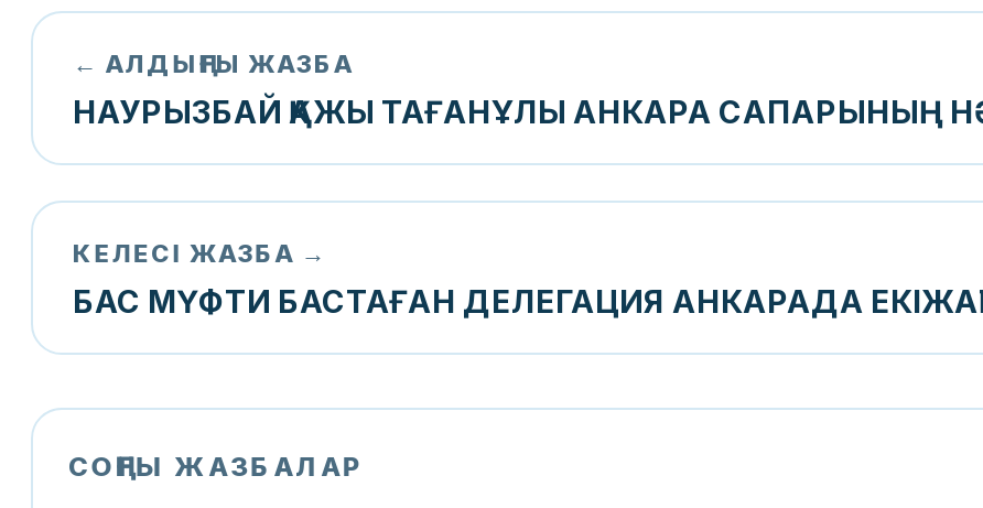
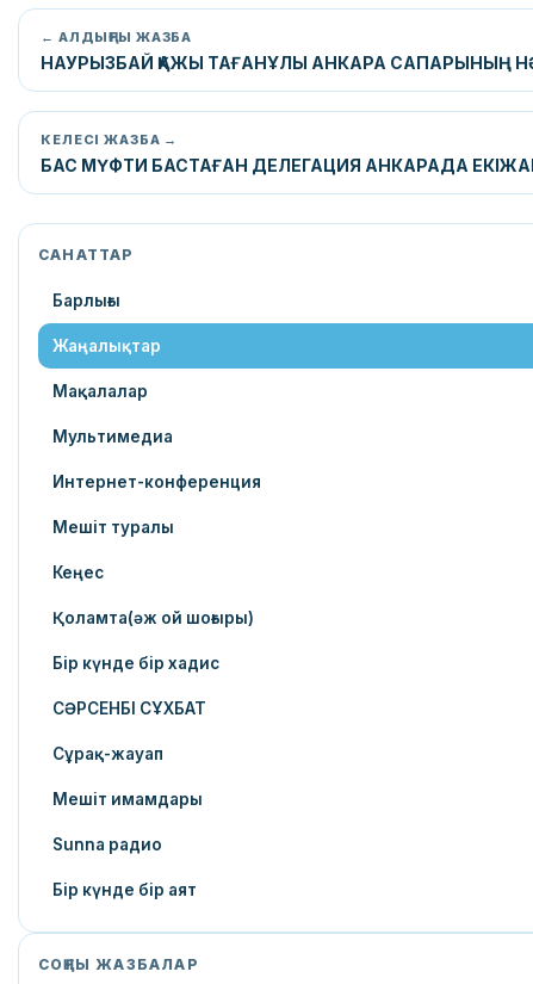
none -> [38,246,261,899] САНАТТАР | Барлығы | Жаңалықтар | Мақалалар | Мультимедиа | Интернет-конференция | Мешіт туралы | Кеңес | Қоламта(әж ой шоғыры) | Бір күнде бір хадис | СӘРСЕНБІ СҰХБАТ | Сұрақ-жауап | Мешіт имамдары | Sunna радио | Бір күнде бір аят

